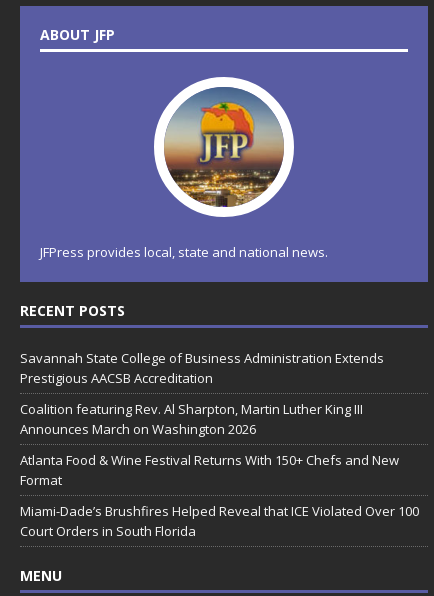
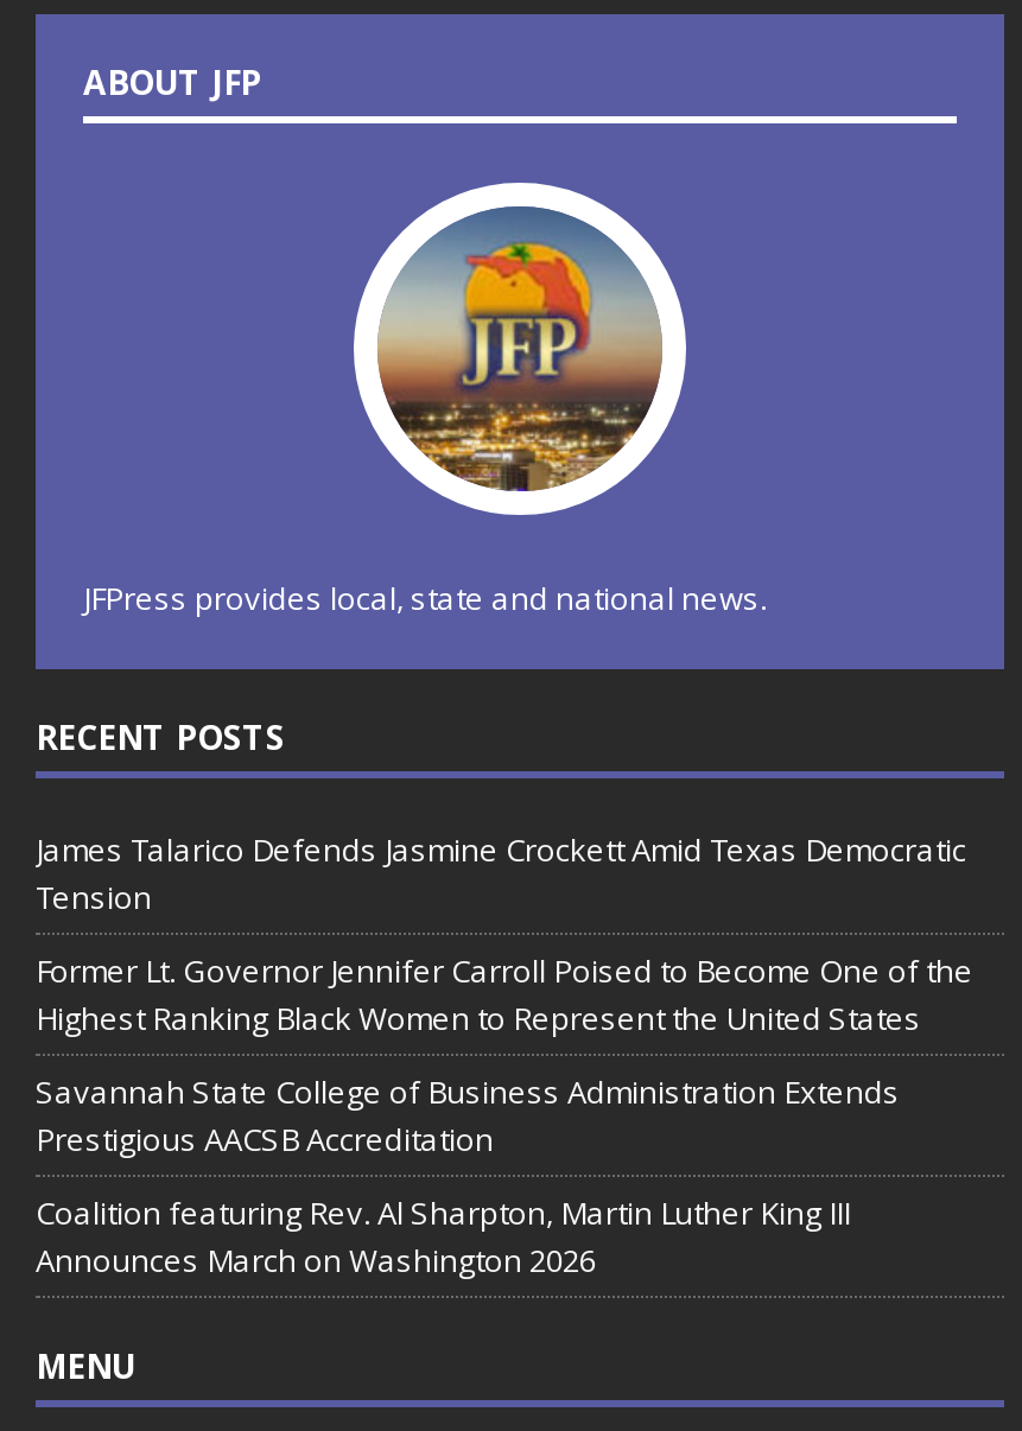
none -> [36,828,973,1039] James Talarico Defends Jasmine Crockett Amid Texas Democratic | Tension | Former Lt. Governor Jennifer Carroll Poised to Become One of the | Highest Ranking Black Women to Represent the United States
moved [20,349,384,438] -> [36,1070,900,1281]: Savannah State College of Business Administration Extends | Prestigious AACSB Accreditation | Coalition featuring Rev. Al Sharpton, Martin Luther King III | Announces March on Washington 2026
[20,451,419,540] Atlanta Food & Wine Festival Returns With 150+ Chefs and New | Format | Miami-Dade’s Brushfires Helped Reveal that ICE Violated Over 100 | Court Orders in South Florida -> none

